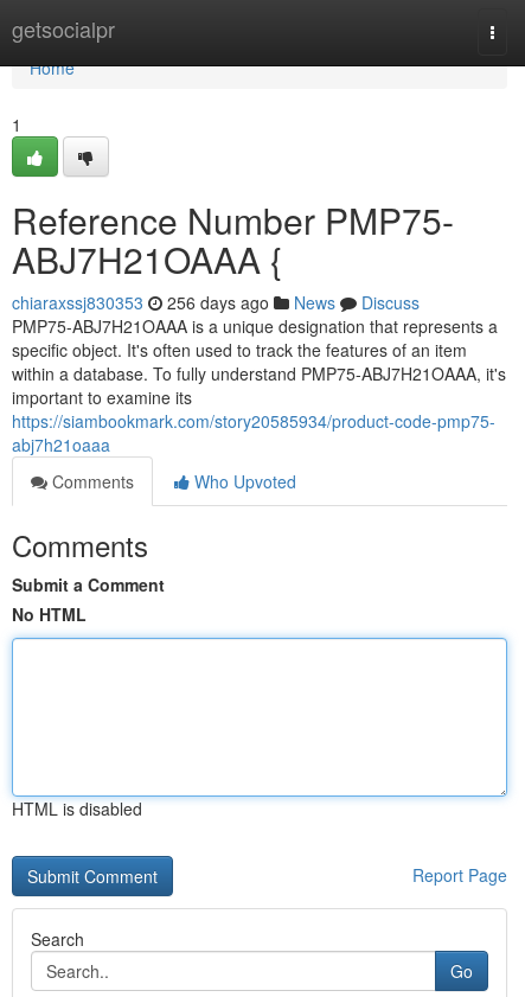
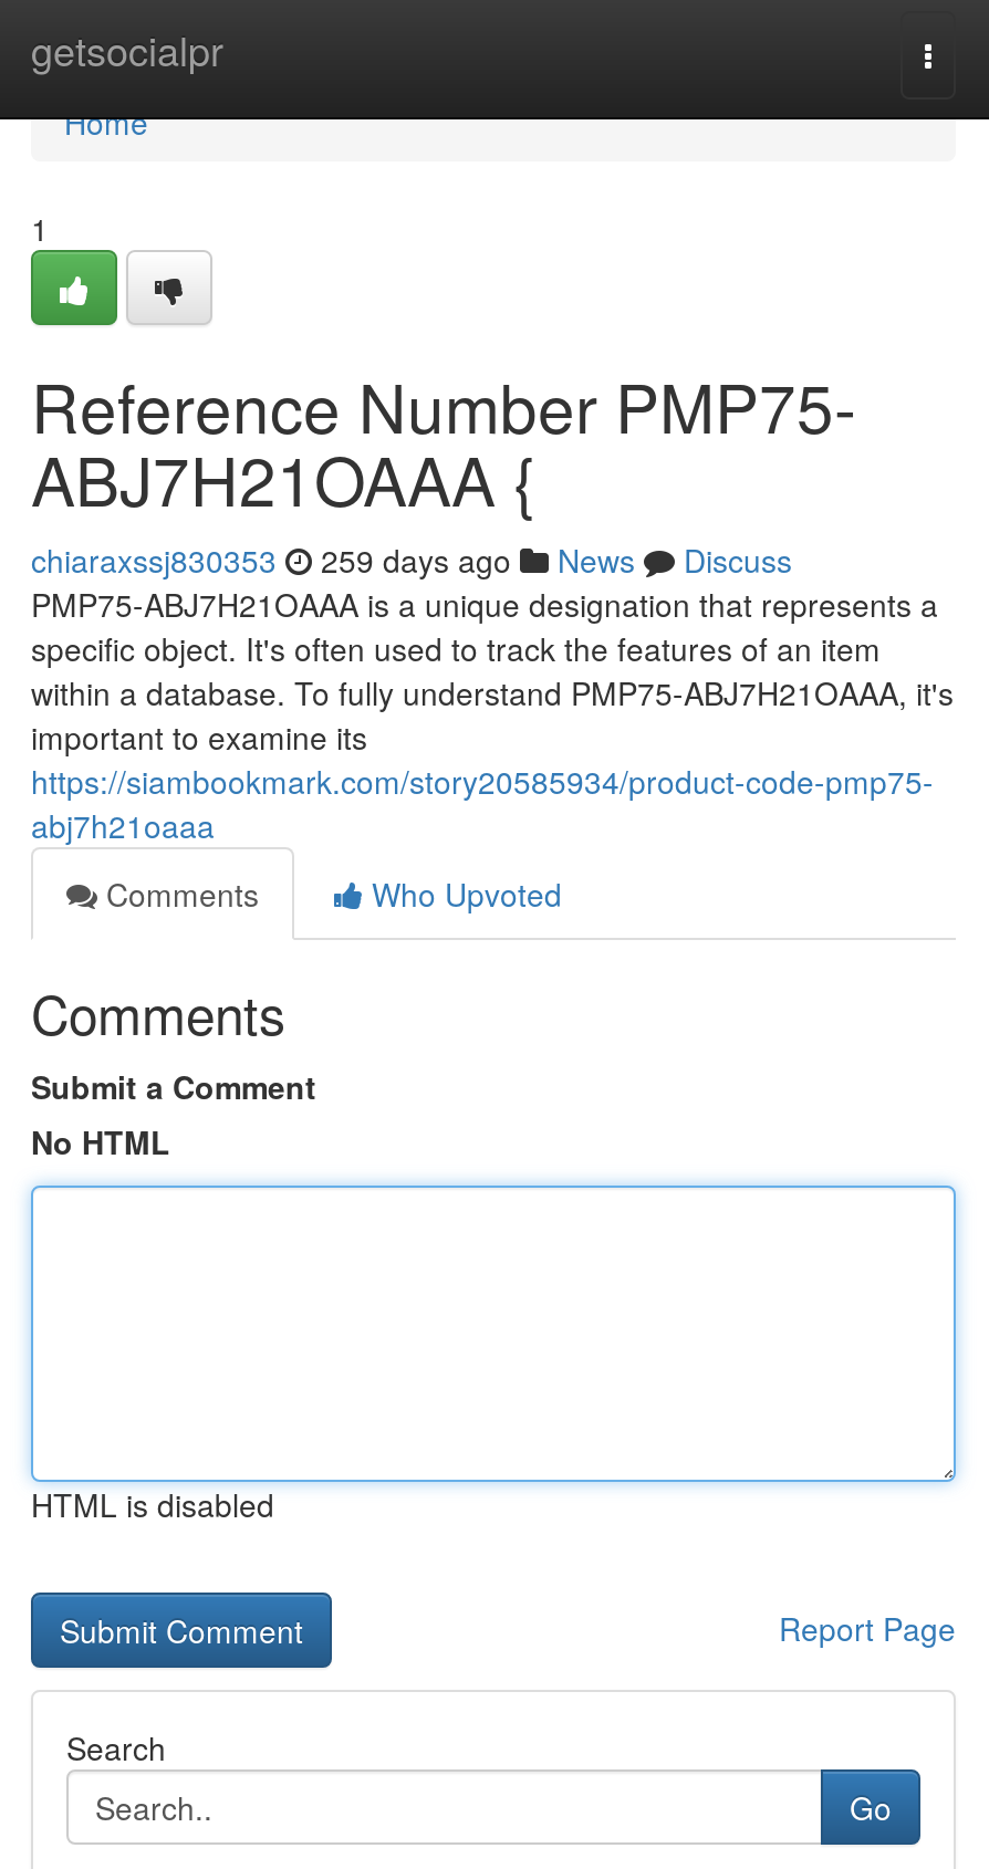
[12,290,420,314] chiaraxssj830353 256 days ago News Discuss -> [31,537,792,582] chiaraxssj830353 259 days ago News Discuss

